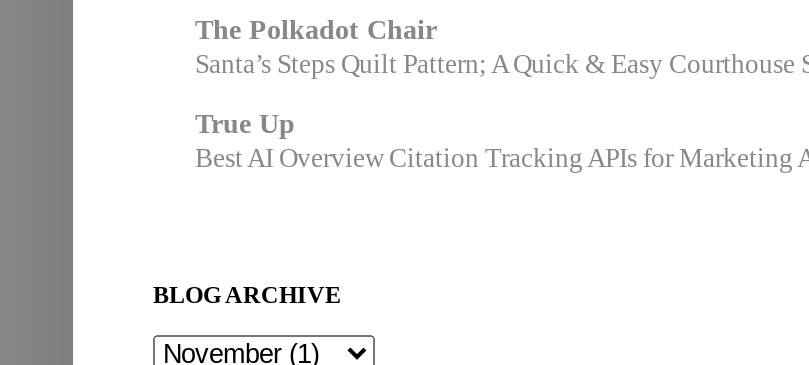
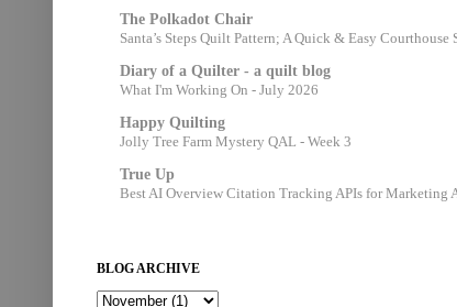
none -> [120,63,352,150] Diary of a Quilter - a quilt blog | What I'm Working On - July 2026 | Happy Quilting | Jolly Tree Farm Mystery QAL - Week 3

